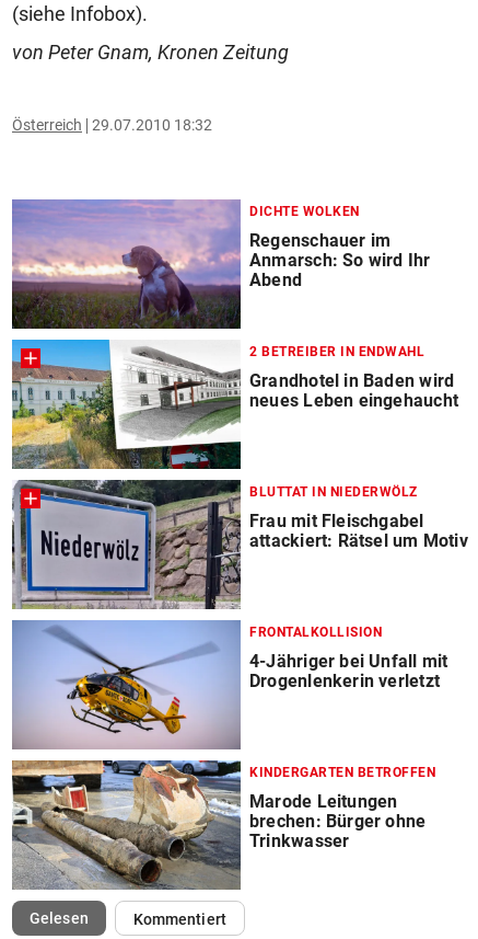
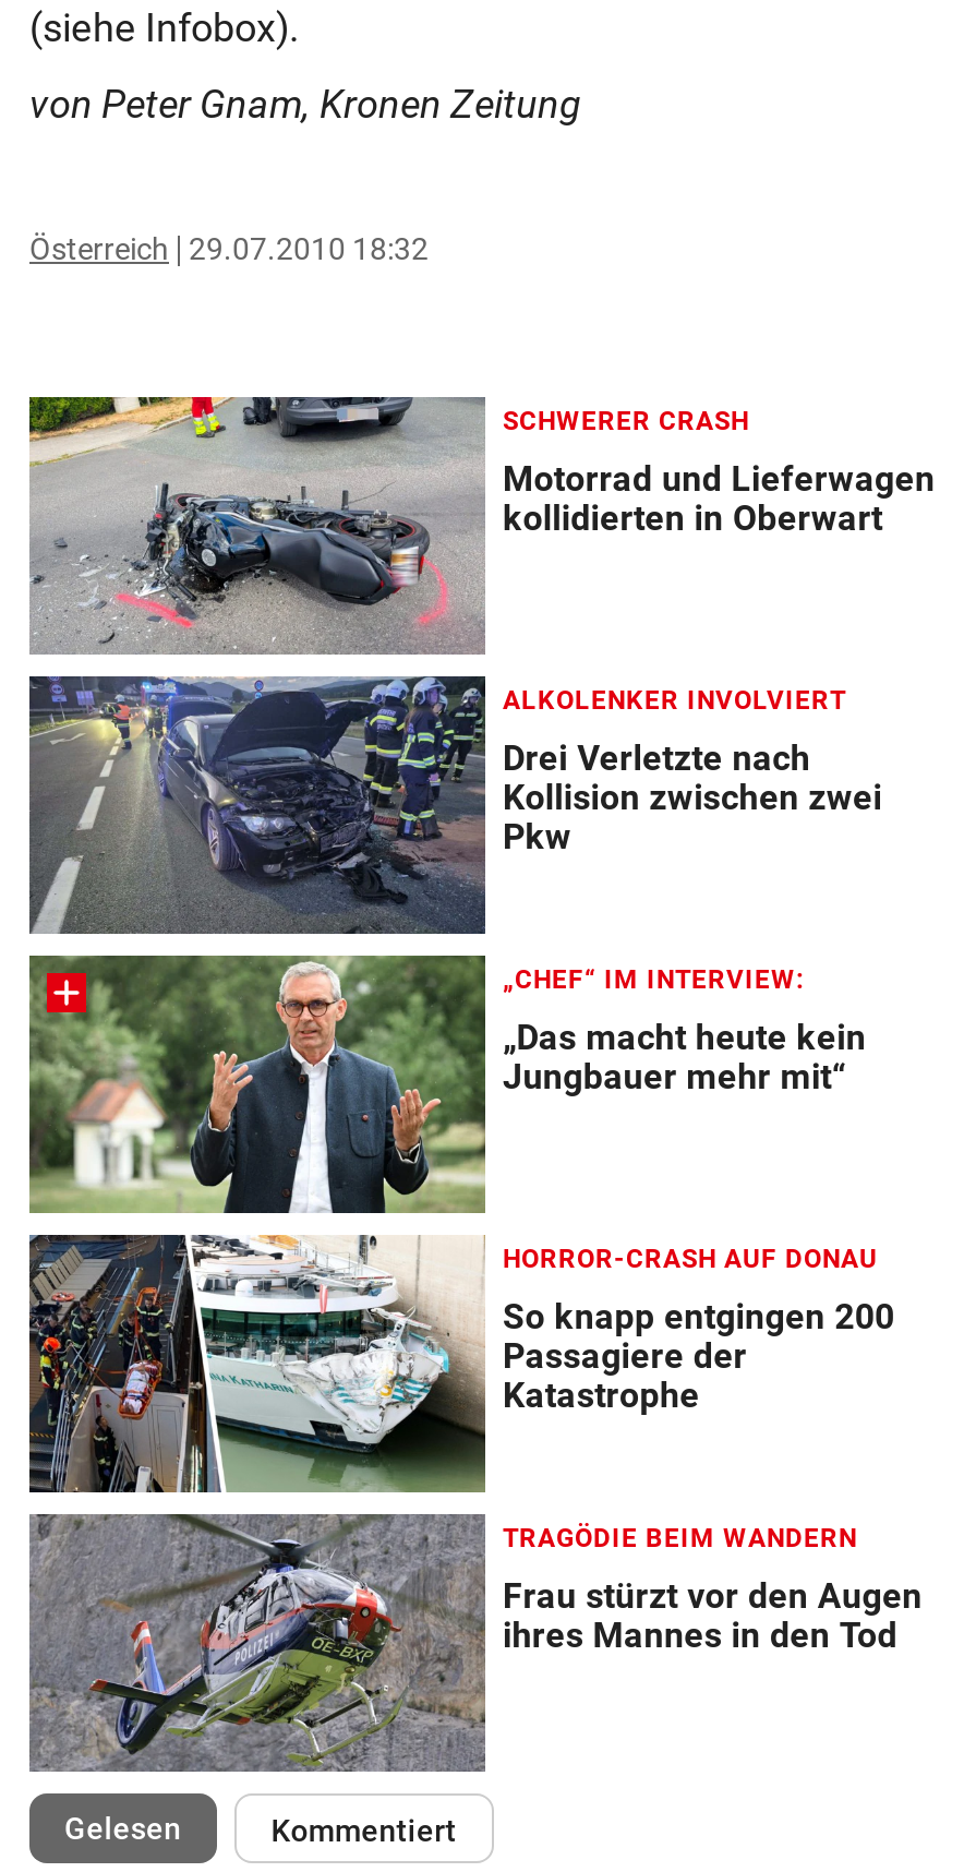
[11,198,359,329] [image] | DICHTE WOLKEN -> [27,395,749,652] [image] | SCHWERER CRASH
[249,230,430,290] Regenschauer im | Anmarsch: So wird Ihr | Abend -> [503,458,935,539] Motorrad und Lieferwagen | kollidierten in Oberwart
[11,339,424,469] [image] | 2 BETREIBER IN ENDWAHL -> [27,674,846,934] [image] | ALKOLENKER INVOLVIERT
[249,370,458,411] Grandhotel in Baden wird | neues Leben eingehaucht -> [503,738,882,858] Drei Verletzte nach | Kollision zwischen zwei | Pkw
[12,479,417,610] [image] | BLUTTAT IN NIEDERWÖLZ -> [27,953,804,1215] [image] | „CHEF“ IM INTERVIEW:
[249,511,468,551] Frau mit Fleischgabel | attackiert: Rätsel um Motiv -> [503,1017,866,1098] „Das macht heute kein | Jungbauer mehr mit“
[11,619,382,749] [image] | FRONTALKOLLISION -> [27,1233,878,1495] [image] | HORROR-CRASH AUF DONAU
[249,651,448,692] 4-Jähriger bei Unfall mit | Drogenlenkerin verletzt -> [503,1297,895,1417] So knapp entgingen 200 | Passagiere der | Katastrophe
[12,759,435,890] [image] | KINDERGARTEN BETROFFEN -> [29,1512,857,1772] [image] | TRAGÖDIE BEIM WANDERN
[249,792,426,852] Marode Leitungen | brechen: Bürger ohne | Trinkwasser -> [503,1576,922,1657] Frau stürzt vor den Augen | ihres Mannes in den Tod

